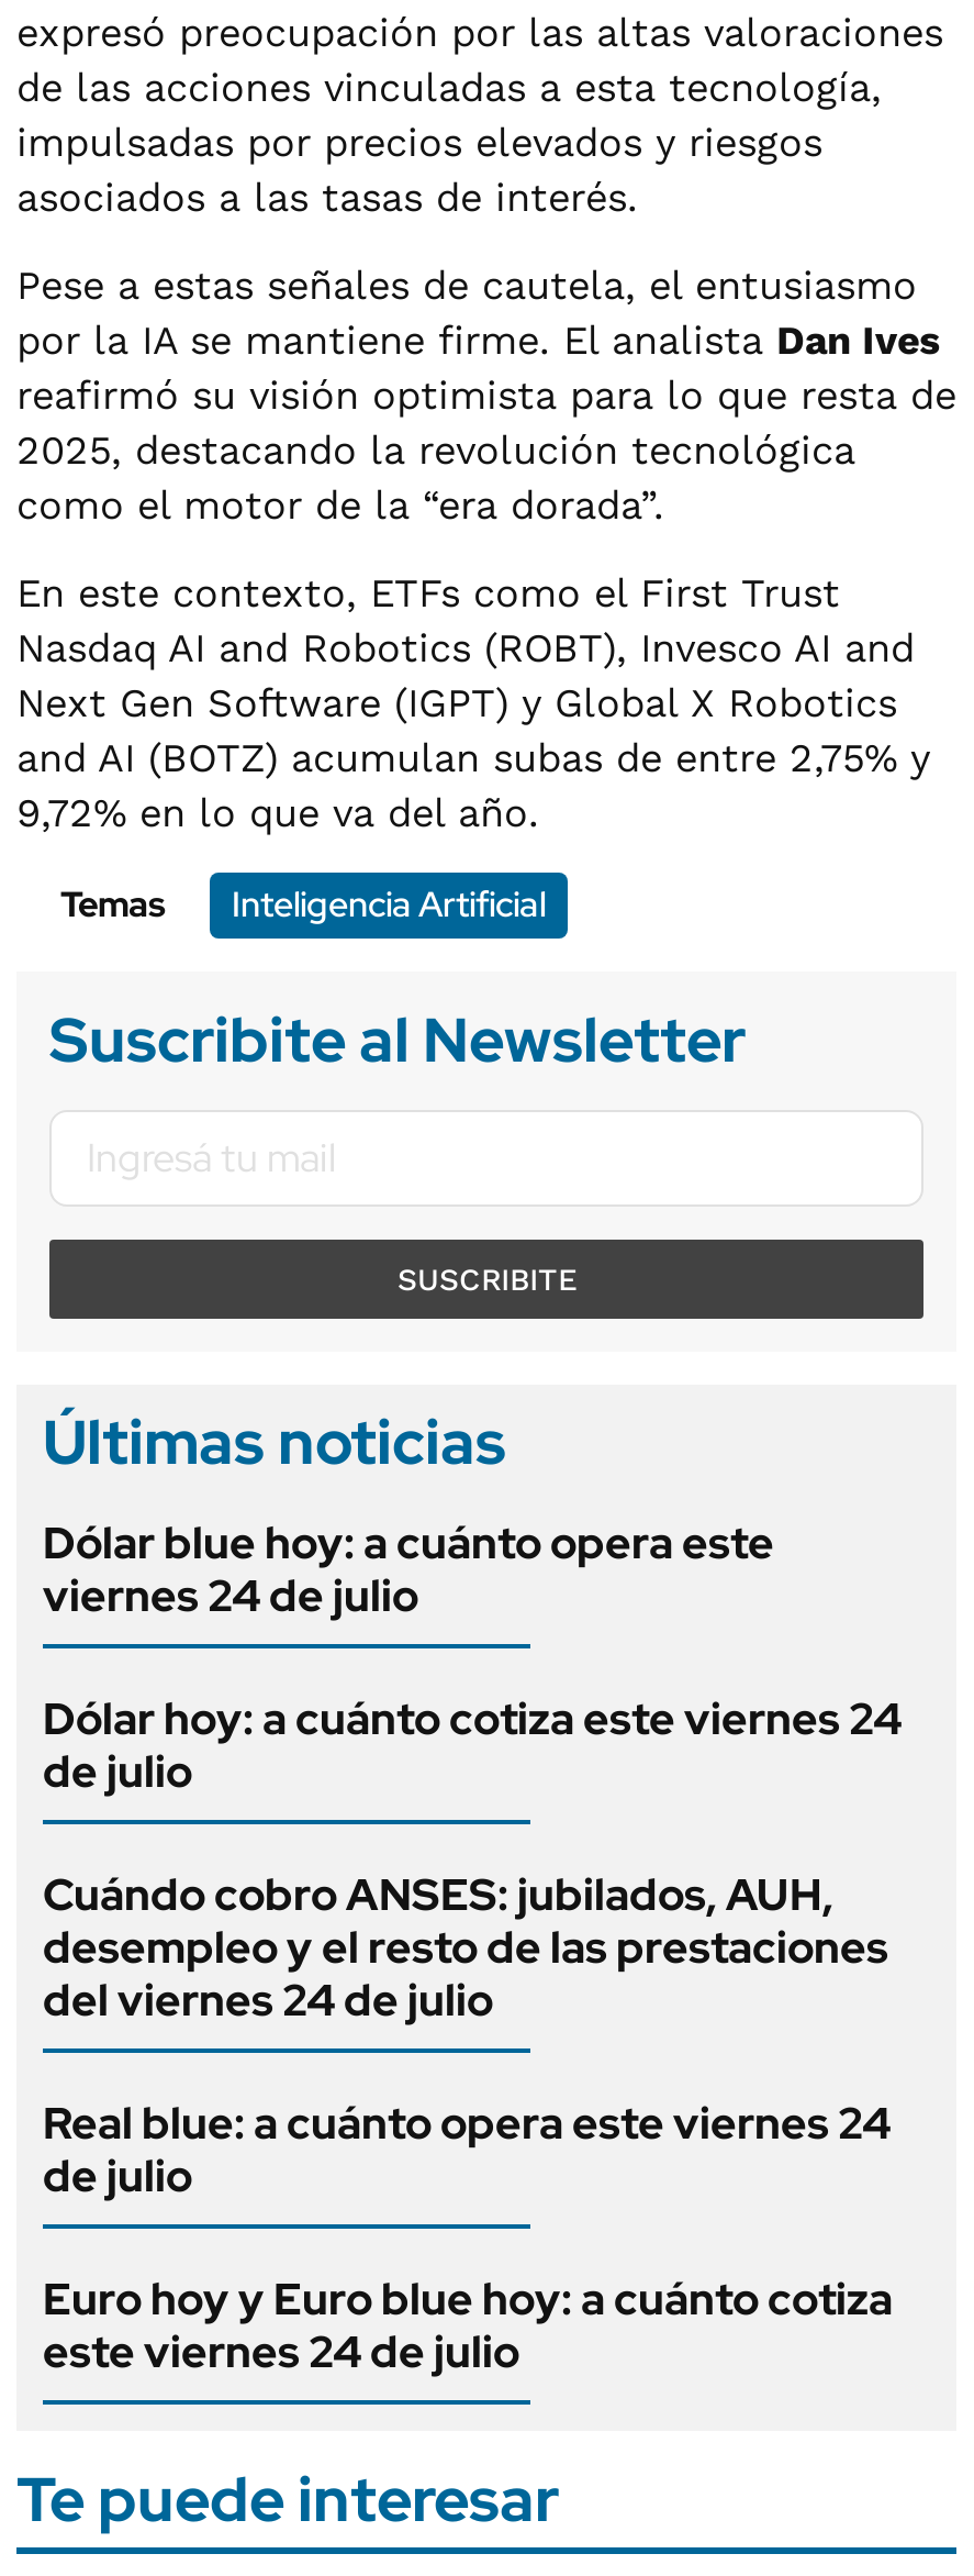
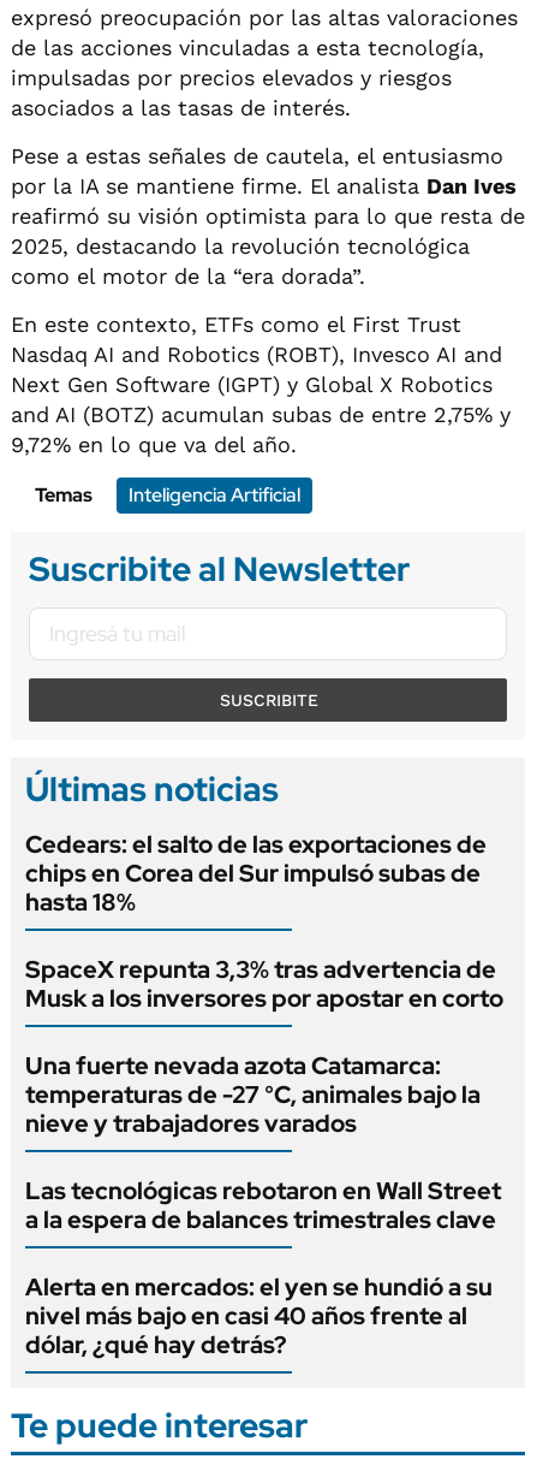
[43,1514,774,1623] Dólar blue hoy: a cuánto opera este | viernes 24 de julio -> [25,828,487,917] Cedears: el salto de las exportaciones de | chips en Corea del Sur impulsó subas de | hasta 18%
[43,1689,902,1799] Dólar hoy: a cuánto cotiza este viernes 24 | de julio -> [25,953,503,1013] SpaceX repunta 3,3% tras advertencia de | Musk a los inversores por apostar en corto
[43,1865,888,2028] Cuándo cobro ANSES: jubilados, AUH, | desempleo y el resto de las prestaciones | del viernes 24 de julio -> [25,1050,481,1139] Una fuerte nevada azota Catamarca: | temperaturas de -27 °C, animales bajo la | nieve y trabajadores varados
[43,2094,891,2204] Real blue: a cuánto opera este viernes 24 | de julio -> [25,1175,501,1235] Las tecnológicas rebotaron en Wall Street | a la espera de balances trimestrales clave
[43,2270,893,2380] Euro hoy y Euro blue hoy: a cuánto cotiza | este viernes 24 de julio -> [25,1271,493,1360] Alerta en mercados: el yen se hundió a su | nivel más bajo en casi 40 años frente al | dólar, ¿qué hay detrás?

